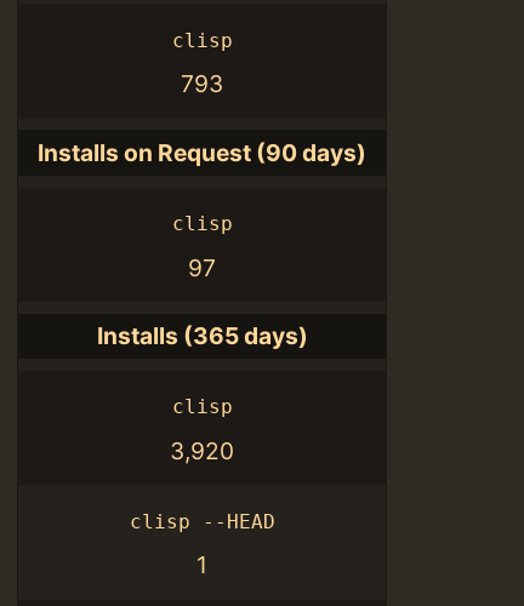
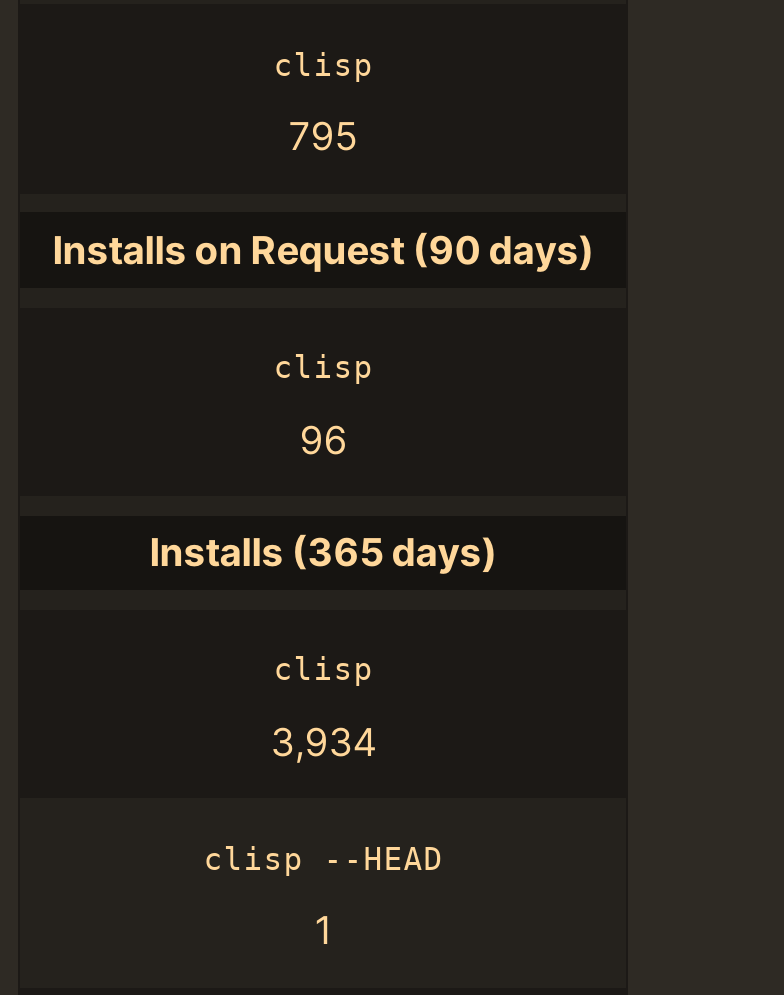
[181,70,223,99] 793 -> [288,113,358,161] 795
[188,253,216,282] 97 -> [299,415,347,463] 96
[170,436,234,465] 3,920 -> [270,717,376,765] 3,934

